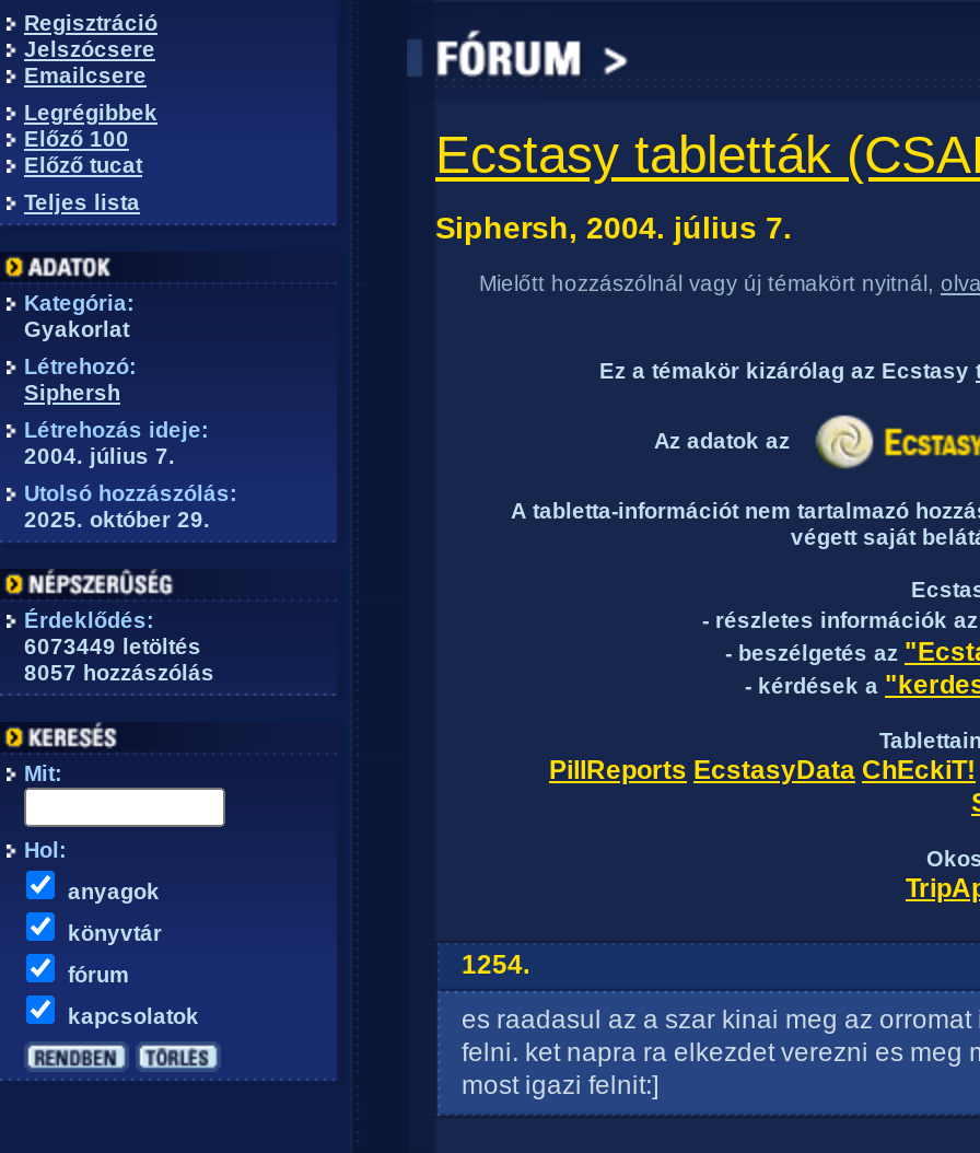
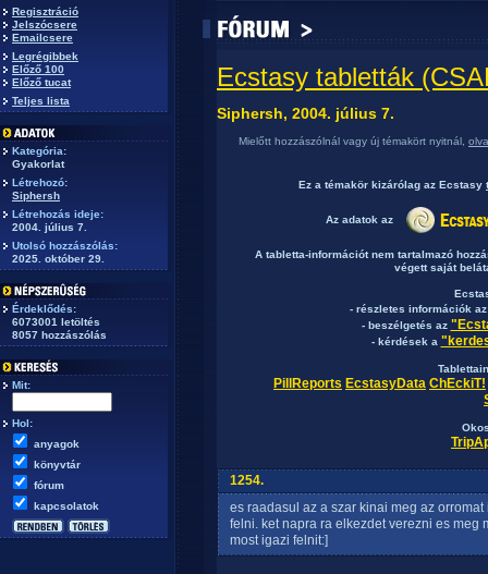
[24,634,201,659] 6073449 letöltés -> [12,316,100,328] 6073001 letöltés

